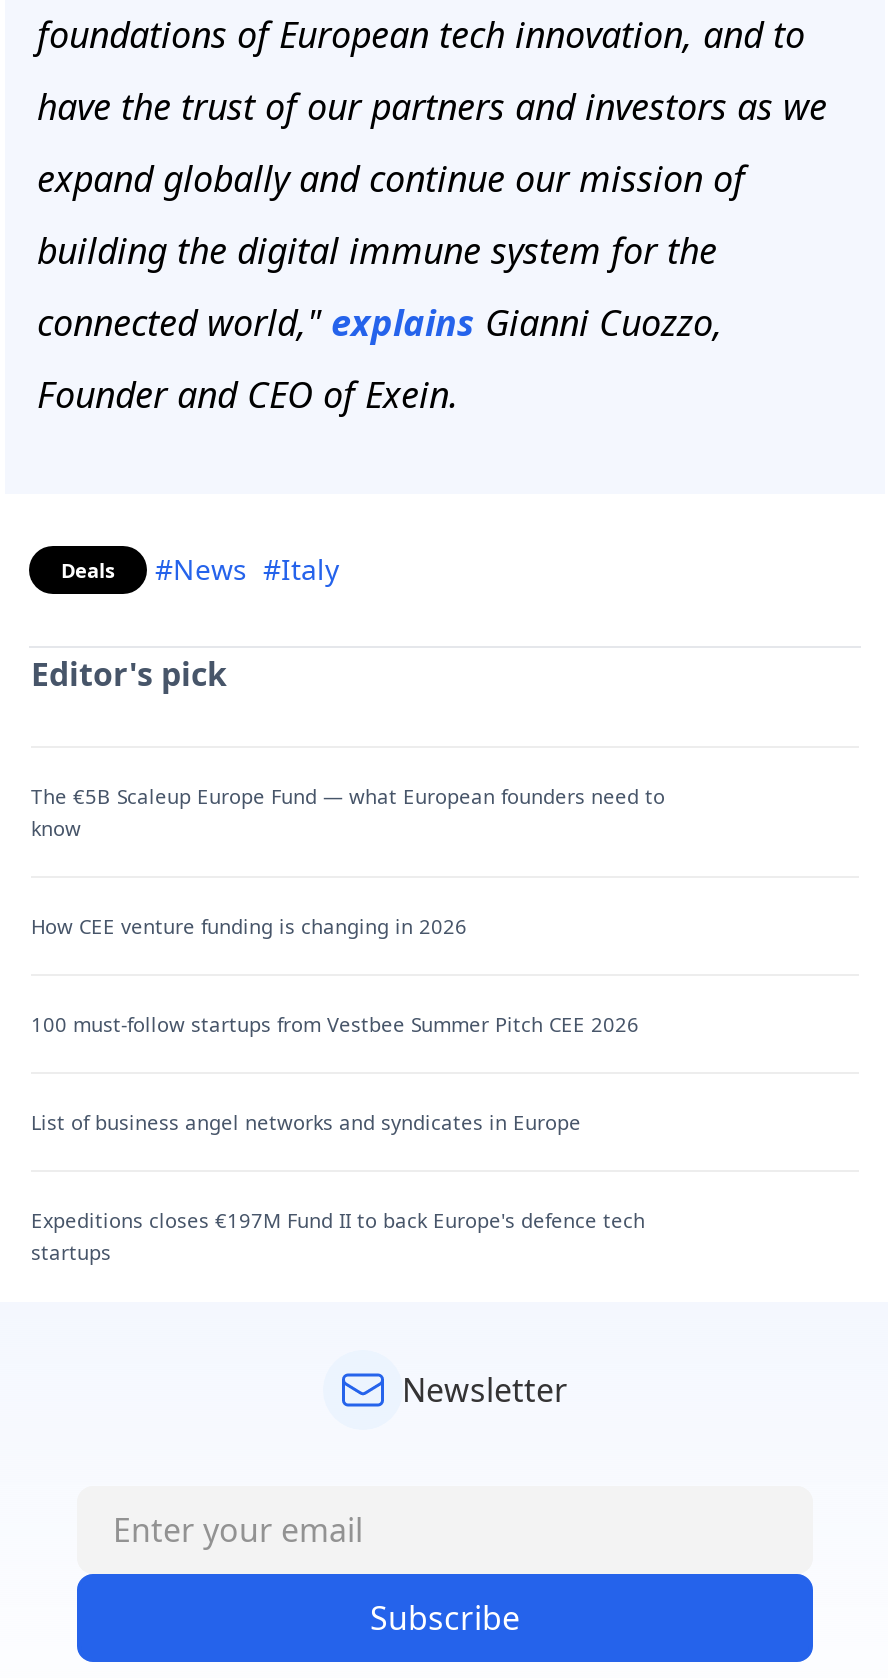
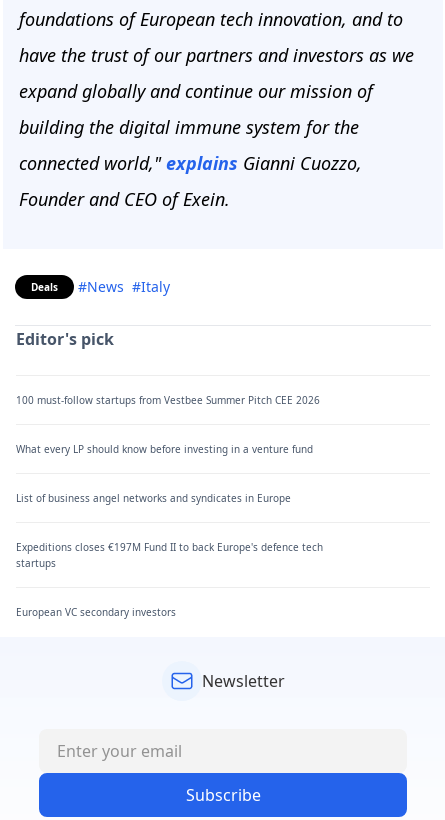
[31,782,665,940] The €5B Scaleup Europe Fund — what European founders need to | know | How CEE venture funding is changing in 2026 -> none
moved [31,1010,639,1038] -> [16,393,320,407]: 100 must-follow startups from Vestbee Summer Pitch CEE 2026
none -> [16,442,313,456] What every LP should know before investing in a venture fund
moved [31,1108,645,1266] -> [16,491,323,570]: List of business angel networks and syndicates in Europe | Expeditions closes €197M Fund II to back Europe's defence tech | startups
none -> [16,605,176,619] European VC secondary investors

